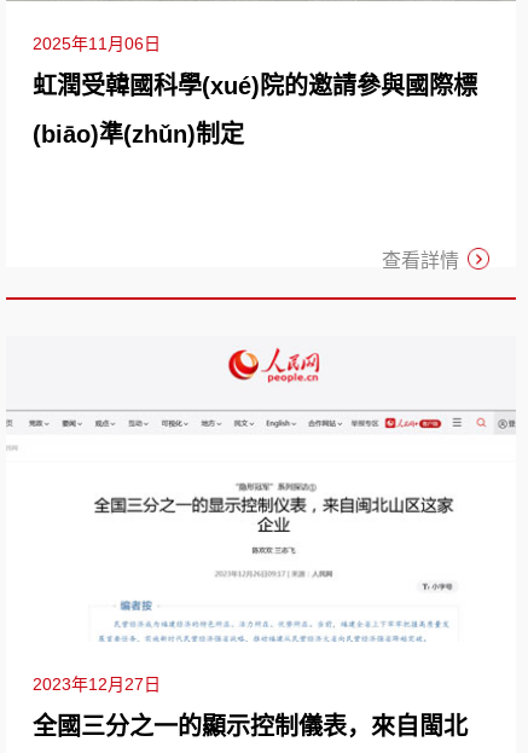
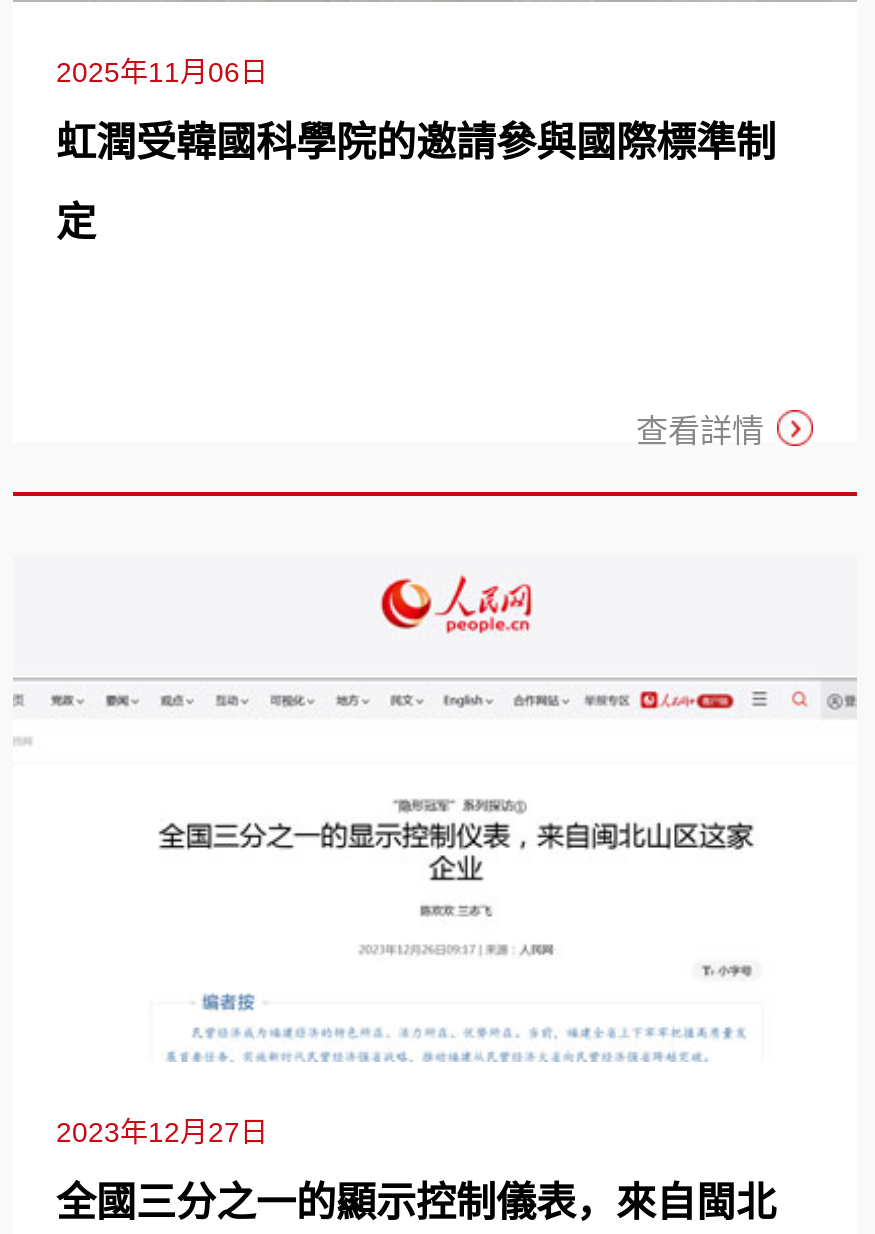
[32,73,477,99] 虹潤受韓國科學(xué)院的邀請參與國際標 -> [56,120,776,164] 虹潤受韓國科學院的邀請參與國際標準制
[32,121,243,148] (biāo)準(zhǔn)制定 -> [56,200,96,244] 定

